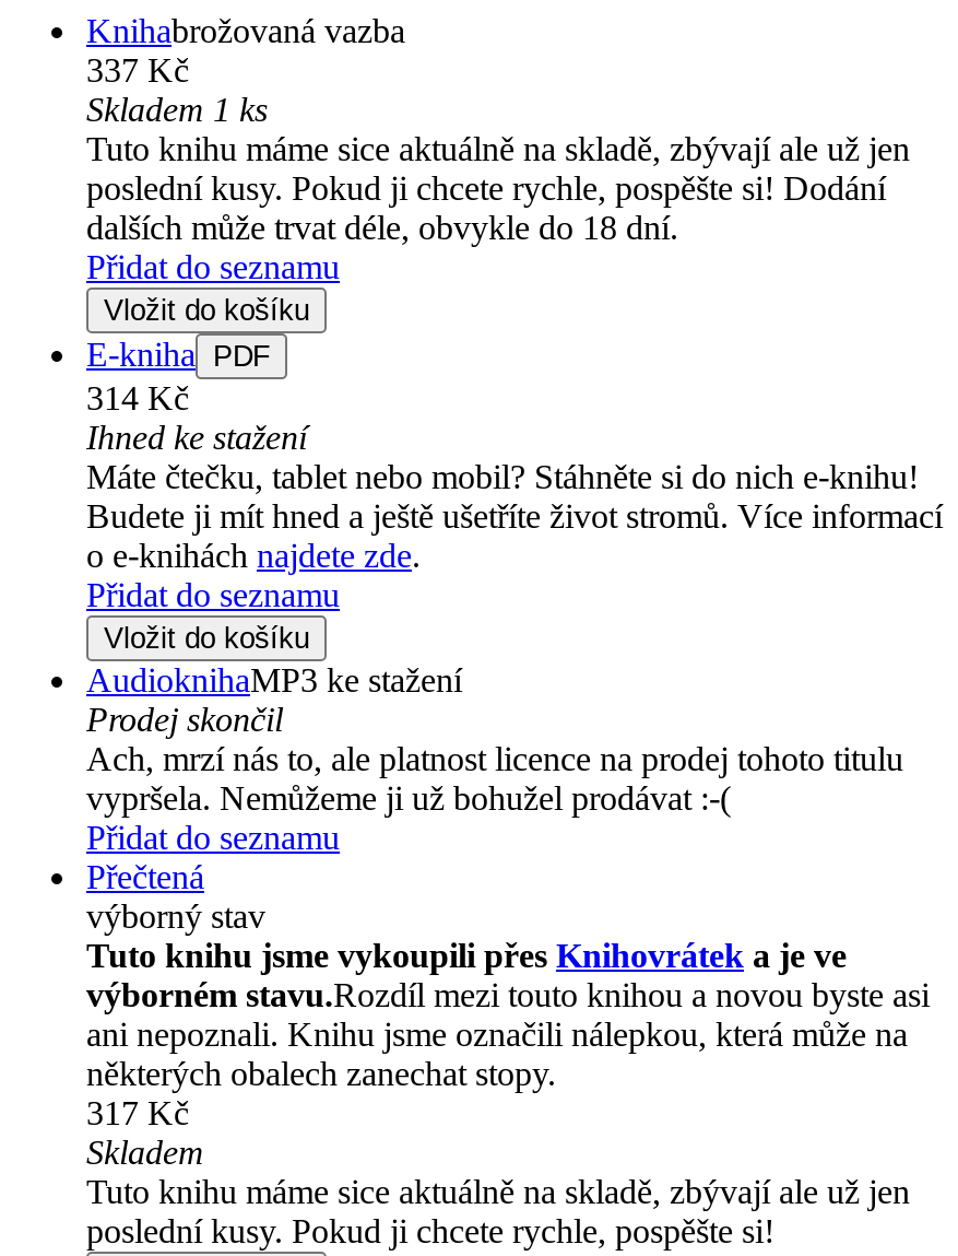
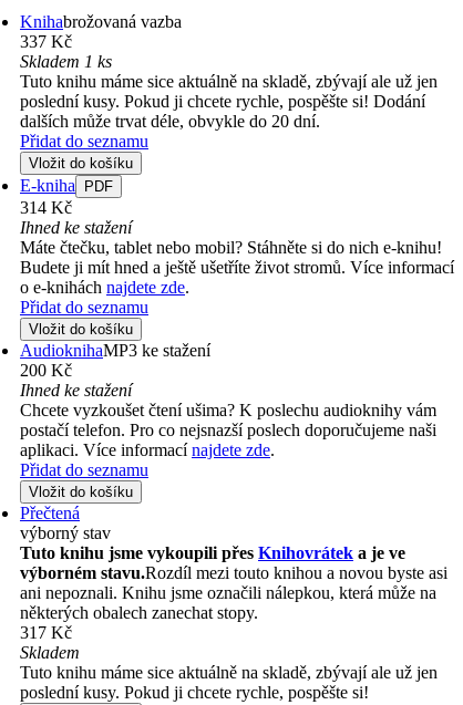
[86,208,678,246] dalších může trvat déle, obvykle do 18 dní. -> [20,112,320,130] dalších může trvat déle, obvykle do 20 dní.
[86,700,903,816] Prodej skončil | Ach, mrzí nás to, ale platnost licence na prodej tohoto titulu | vypršela. Nemůžeme ji už bohužel prodávat :-( -> [20,361,436,459] 200 Kč | Ihned ke stažení | Chcete vyzkoušet čtení ušima? K poslechu audioknihy vám | postačí telefon. Pro co nejsnazší poslech doporučujeme naši | aplikaci. Více informací najdete zde.
none -> [29,483,133,500] Vložit do košíku

